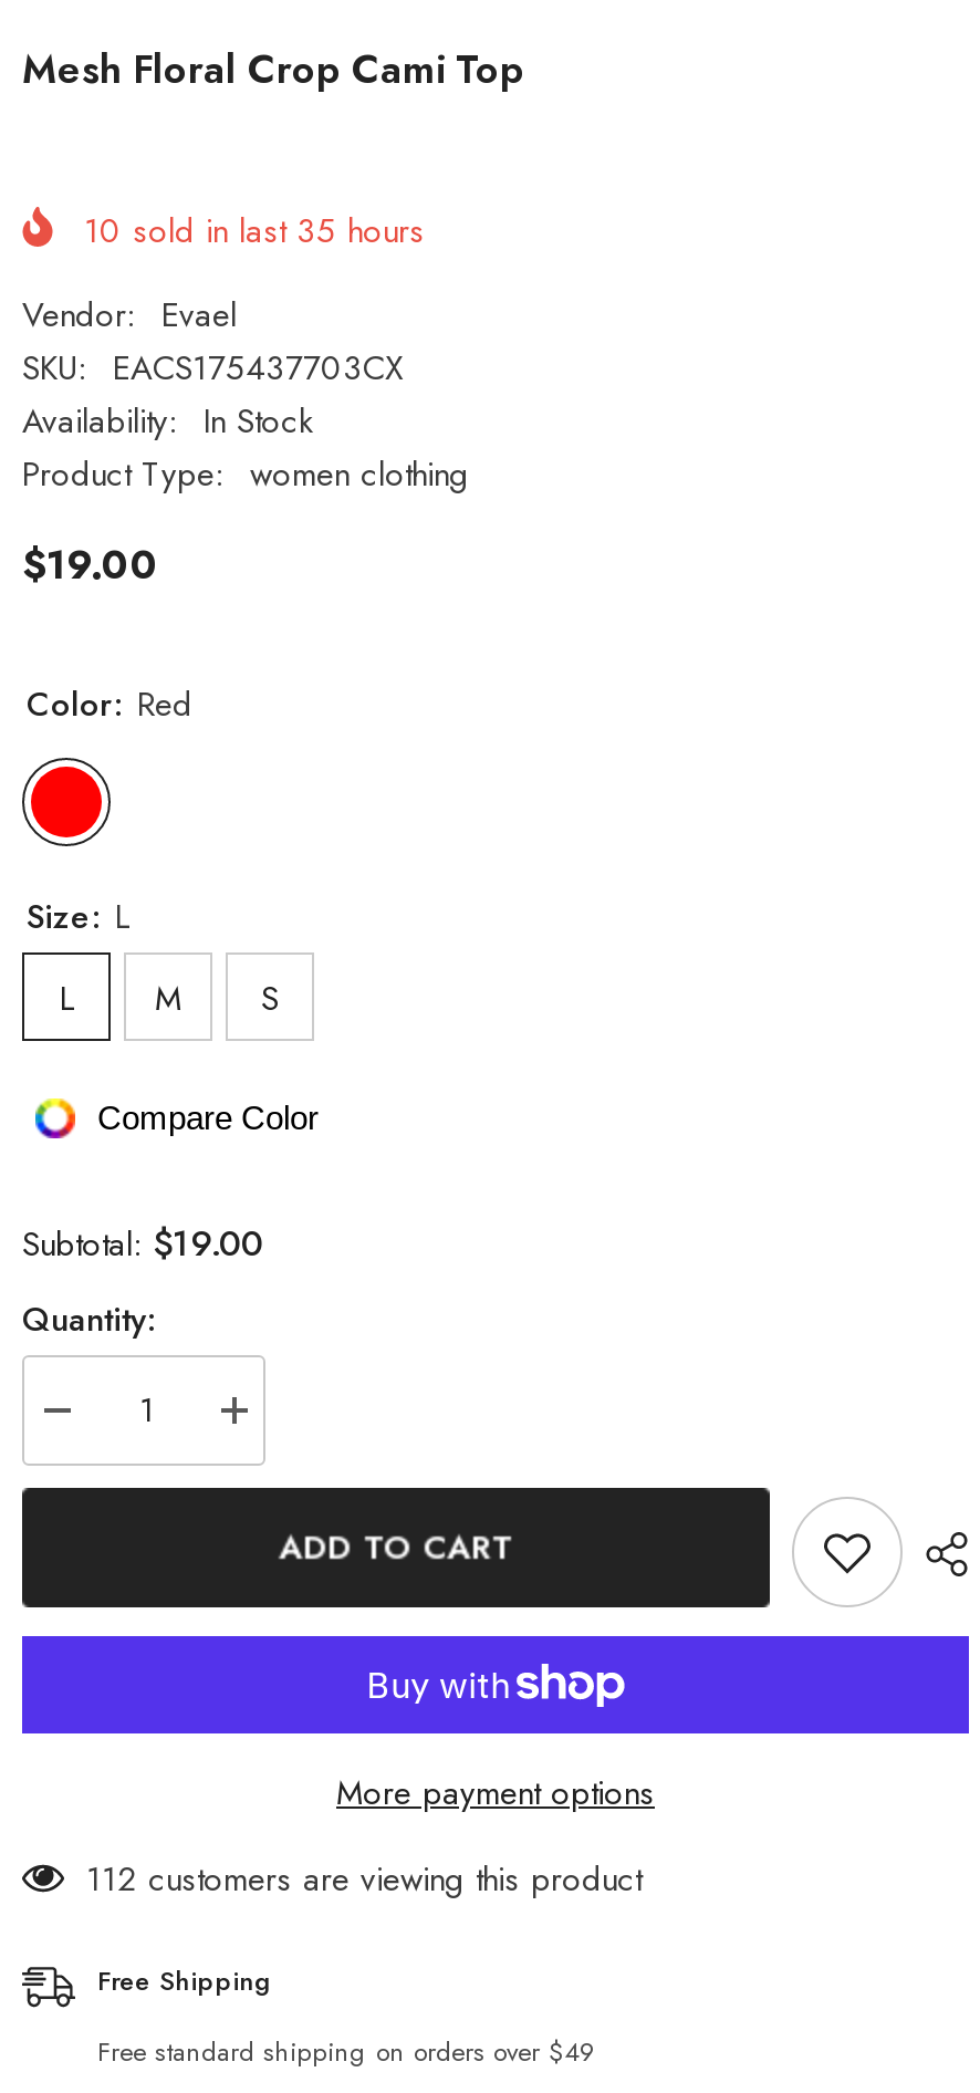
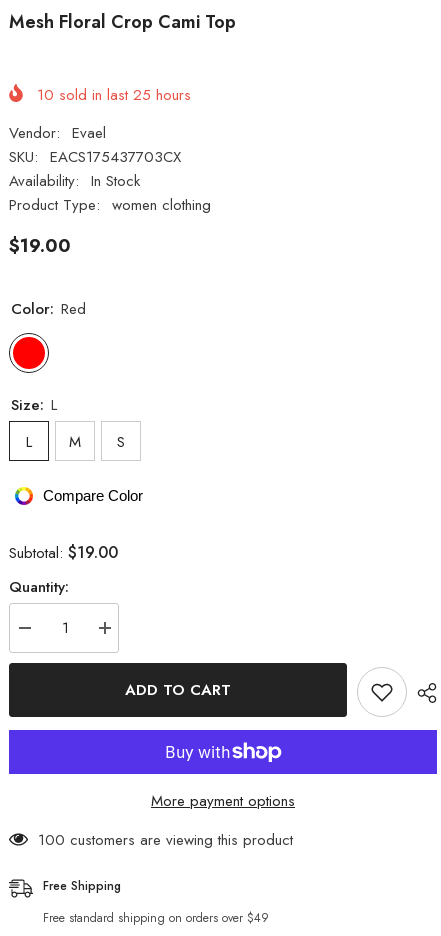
[84,206,425,254] 10 sold in last 35 hours -> [37,83,191,105] 10 sold in last 25 hours
[86,1855,642,1904] 112 customers are viewing this product -> [38,829,293,851] 100 customers are viewing this product

